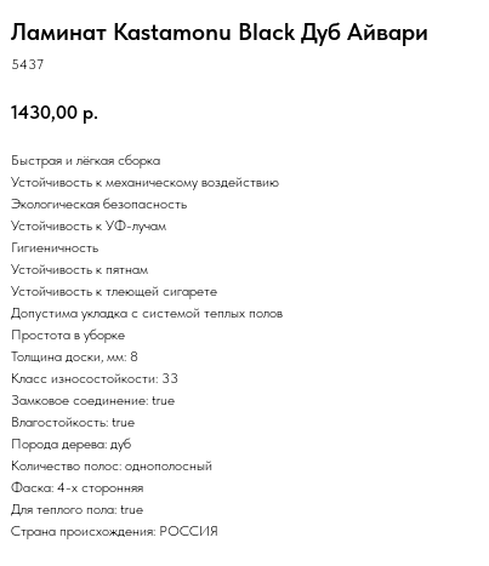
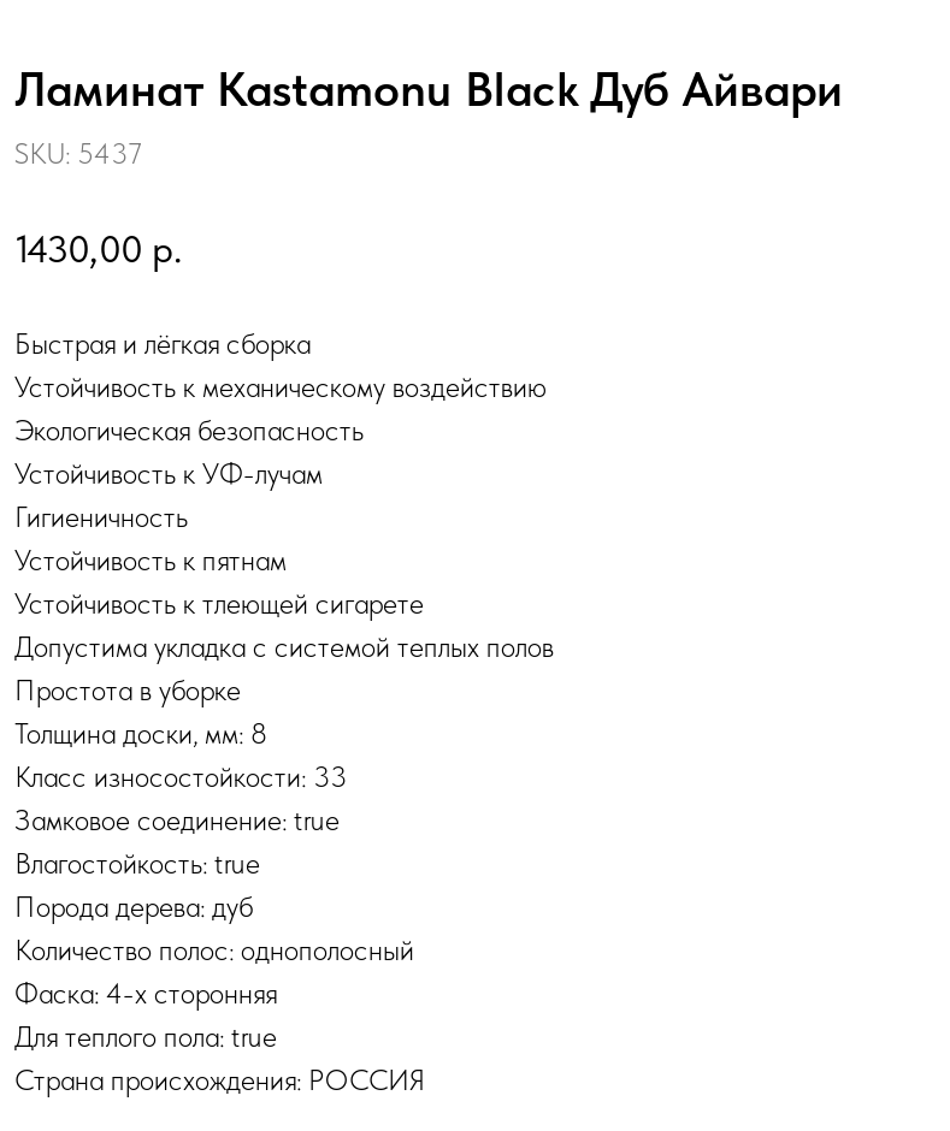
[11,56,44,73] 5437 -> [14,137,142,171] SKU: 5437

